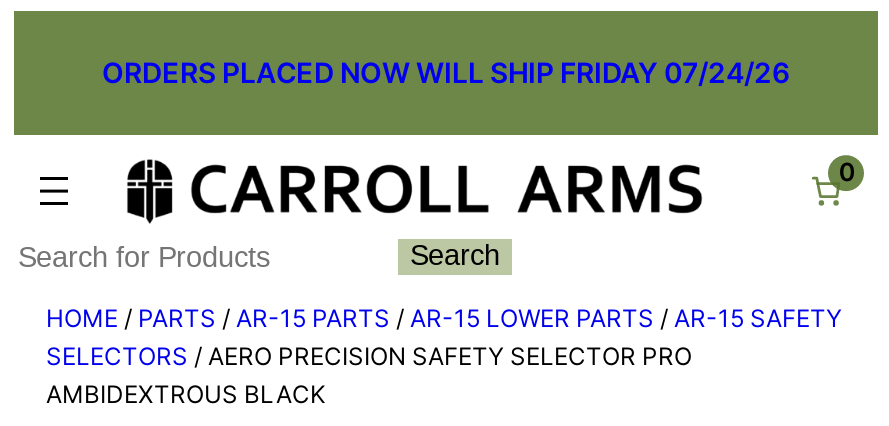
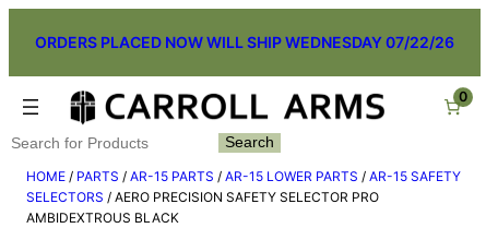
[102,55,790,89] ORDERS PLACED NOW WILL SHIP FRIDAY 07/24/26 -> [35,33,454,51] ORDERS PLACED NOW WILL SHIP WEDNESDAY 07/22/26

